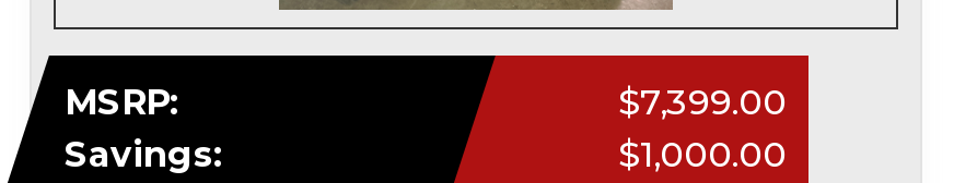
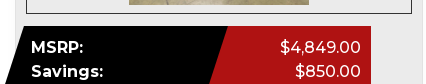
[618,83,787,124] $7,399.00 -> [280,38,361,57] $4,849.00
[618,135,787,177] $1,000.00 -> [295,62,361,81] $850.00

